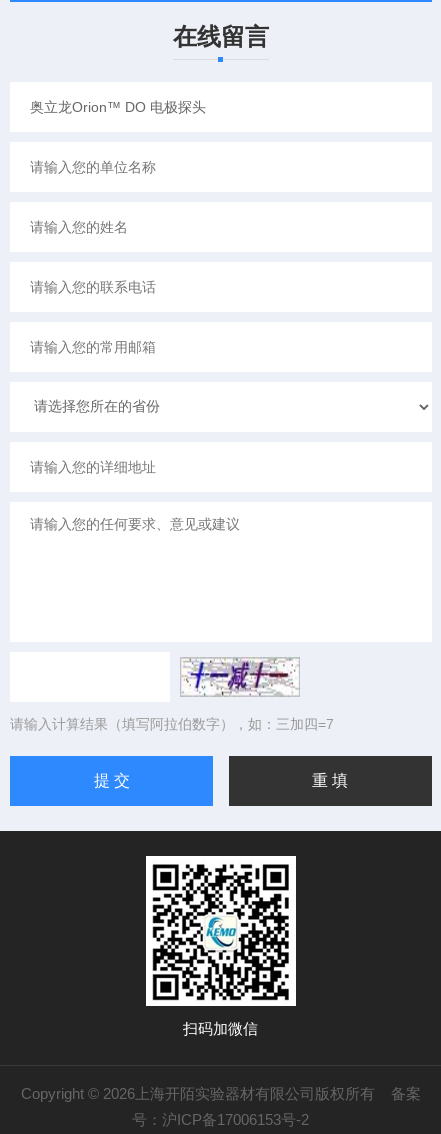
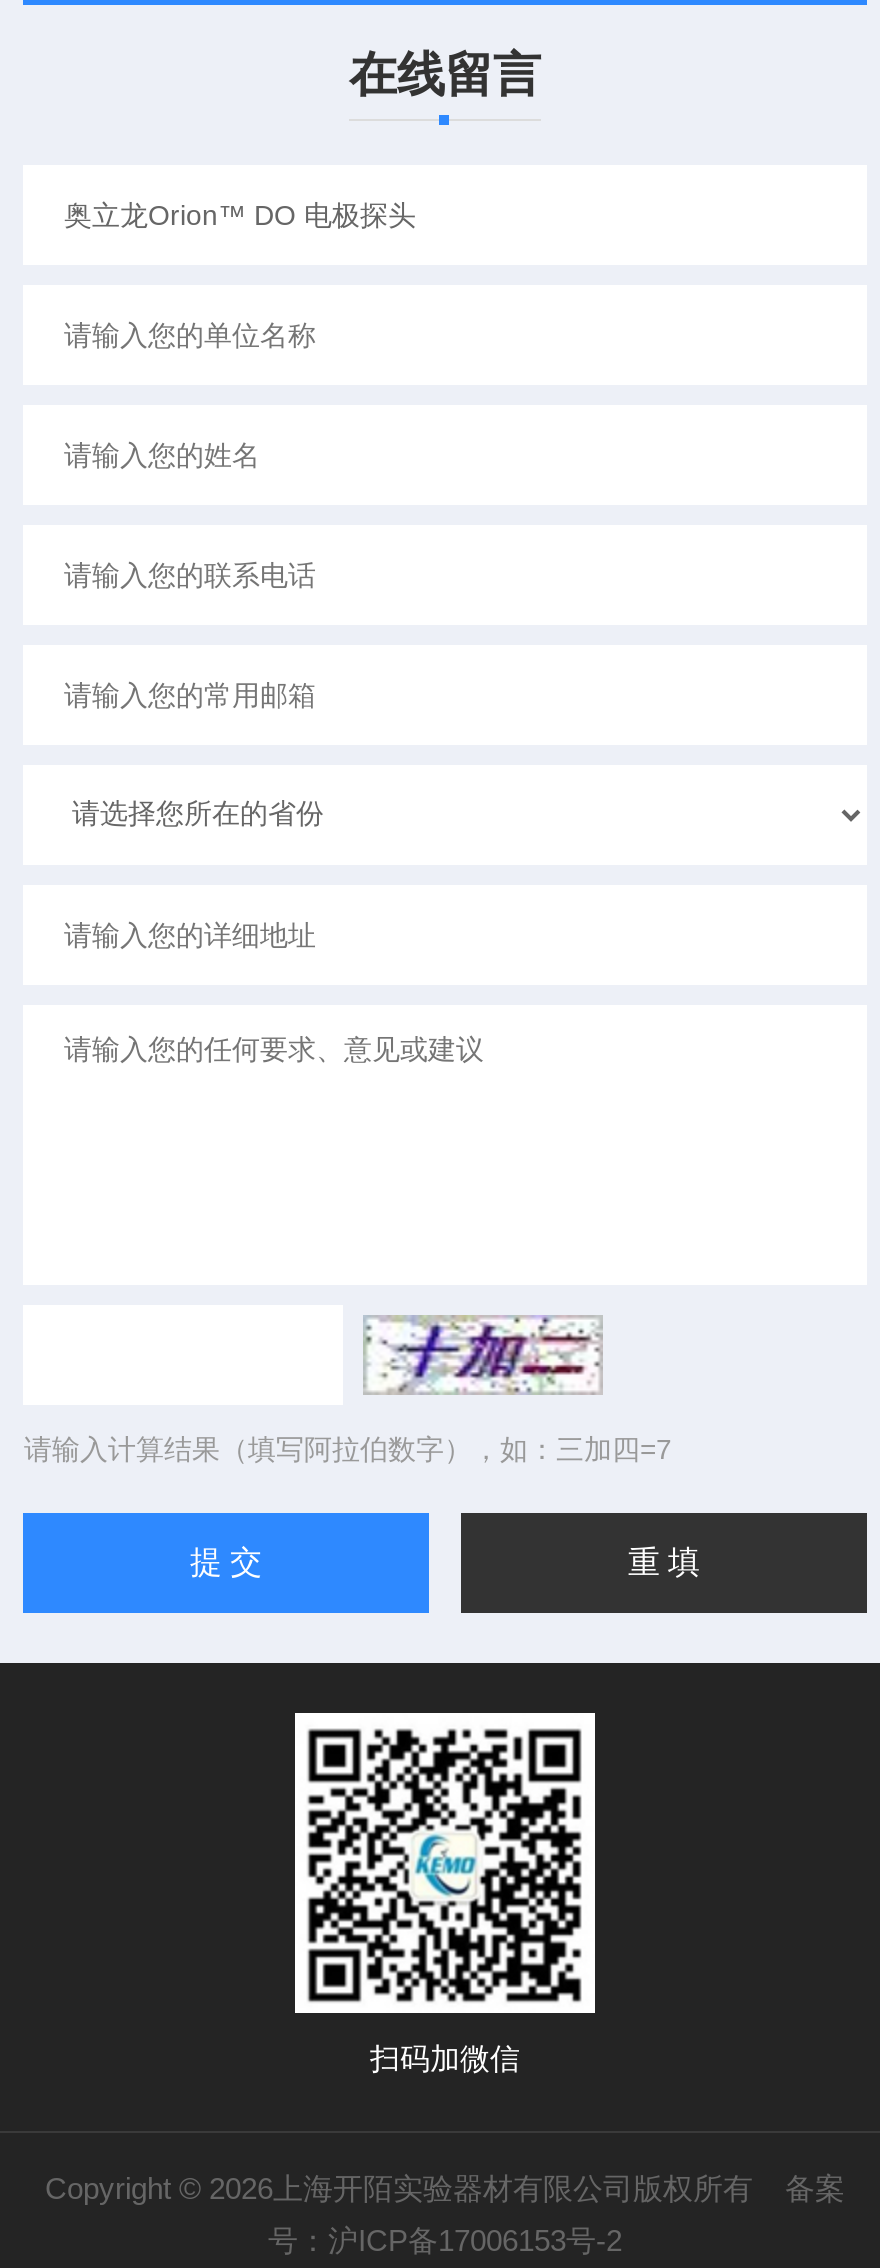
[181,657,299,696] [image] -> [363,1315,601,1395] [image]

